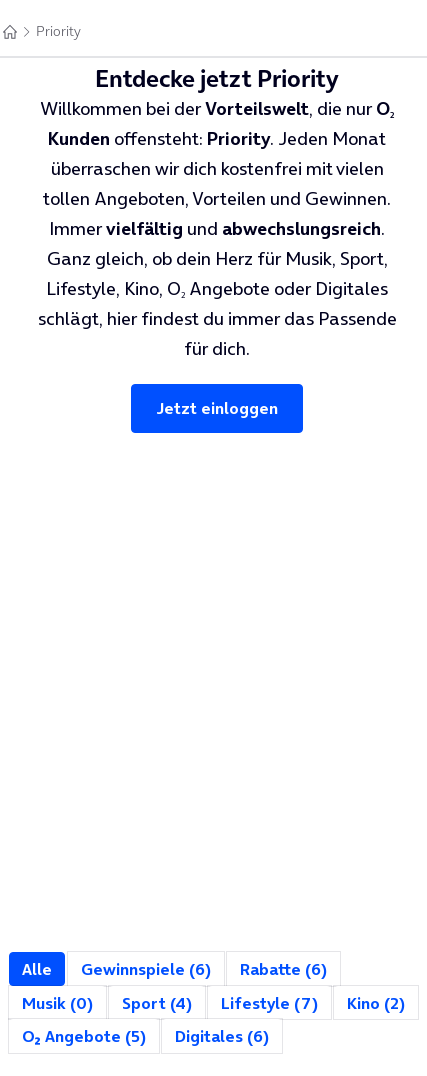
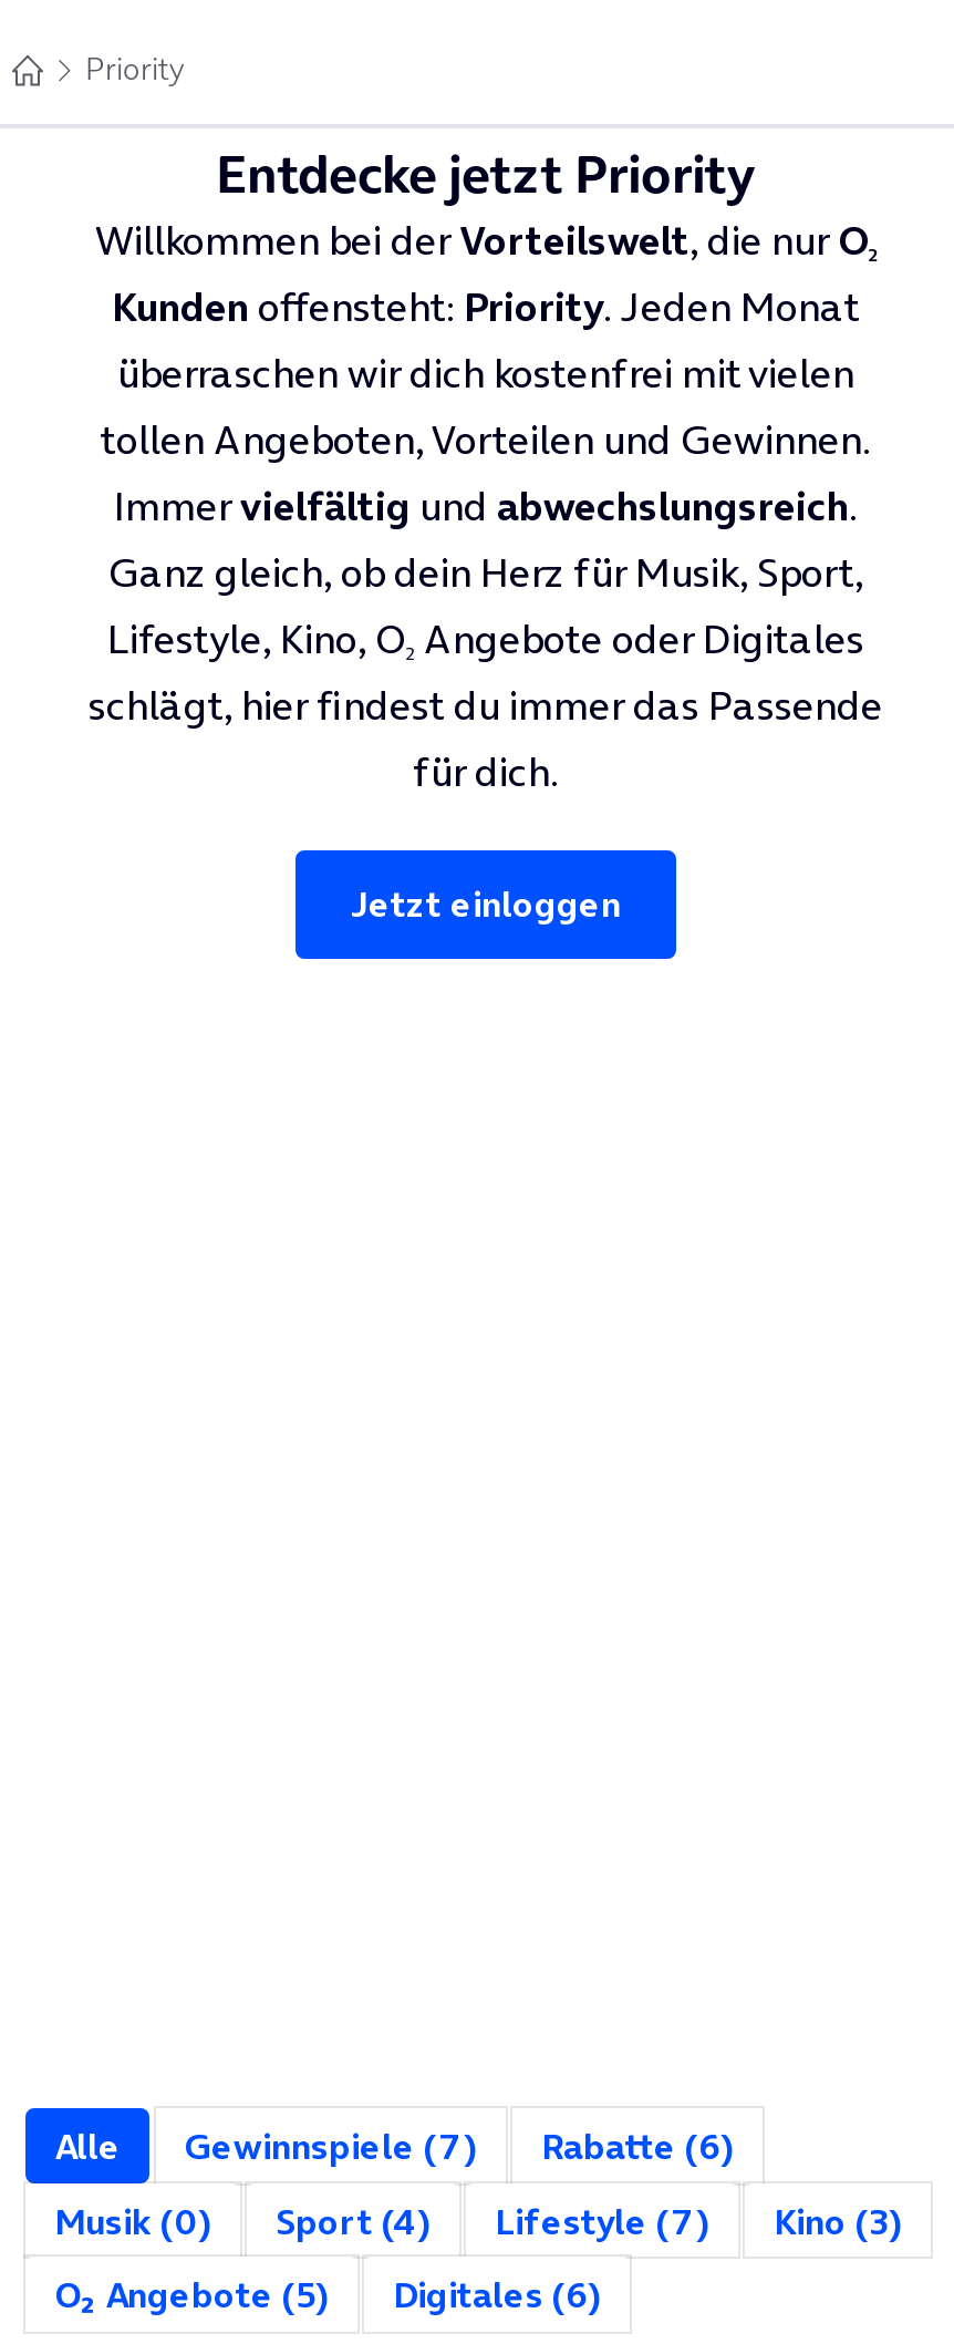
[81,958,211,980] Gewinnspiele (6) -> [185,2121,477,2170] Gewinnspiele (7)
[22,992,405,1014] Musik (0) Sport (4) Lifestyle (7) Kino (2) -> [54,2196,902,2245] Musik (0) Sport (4) Lifestyle (7) Kino (3)

